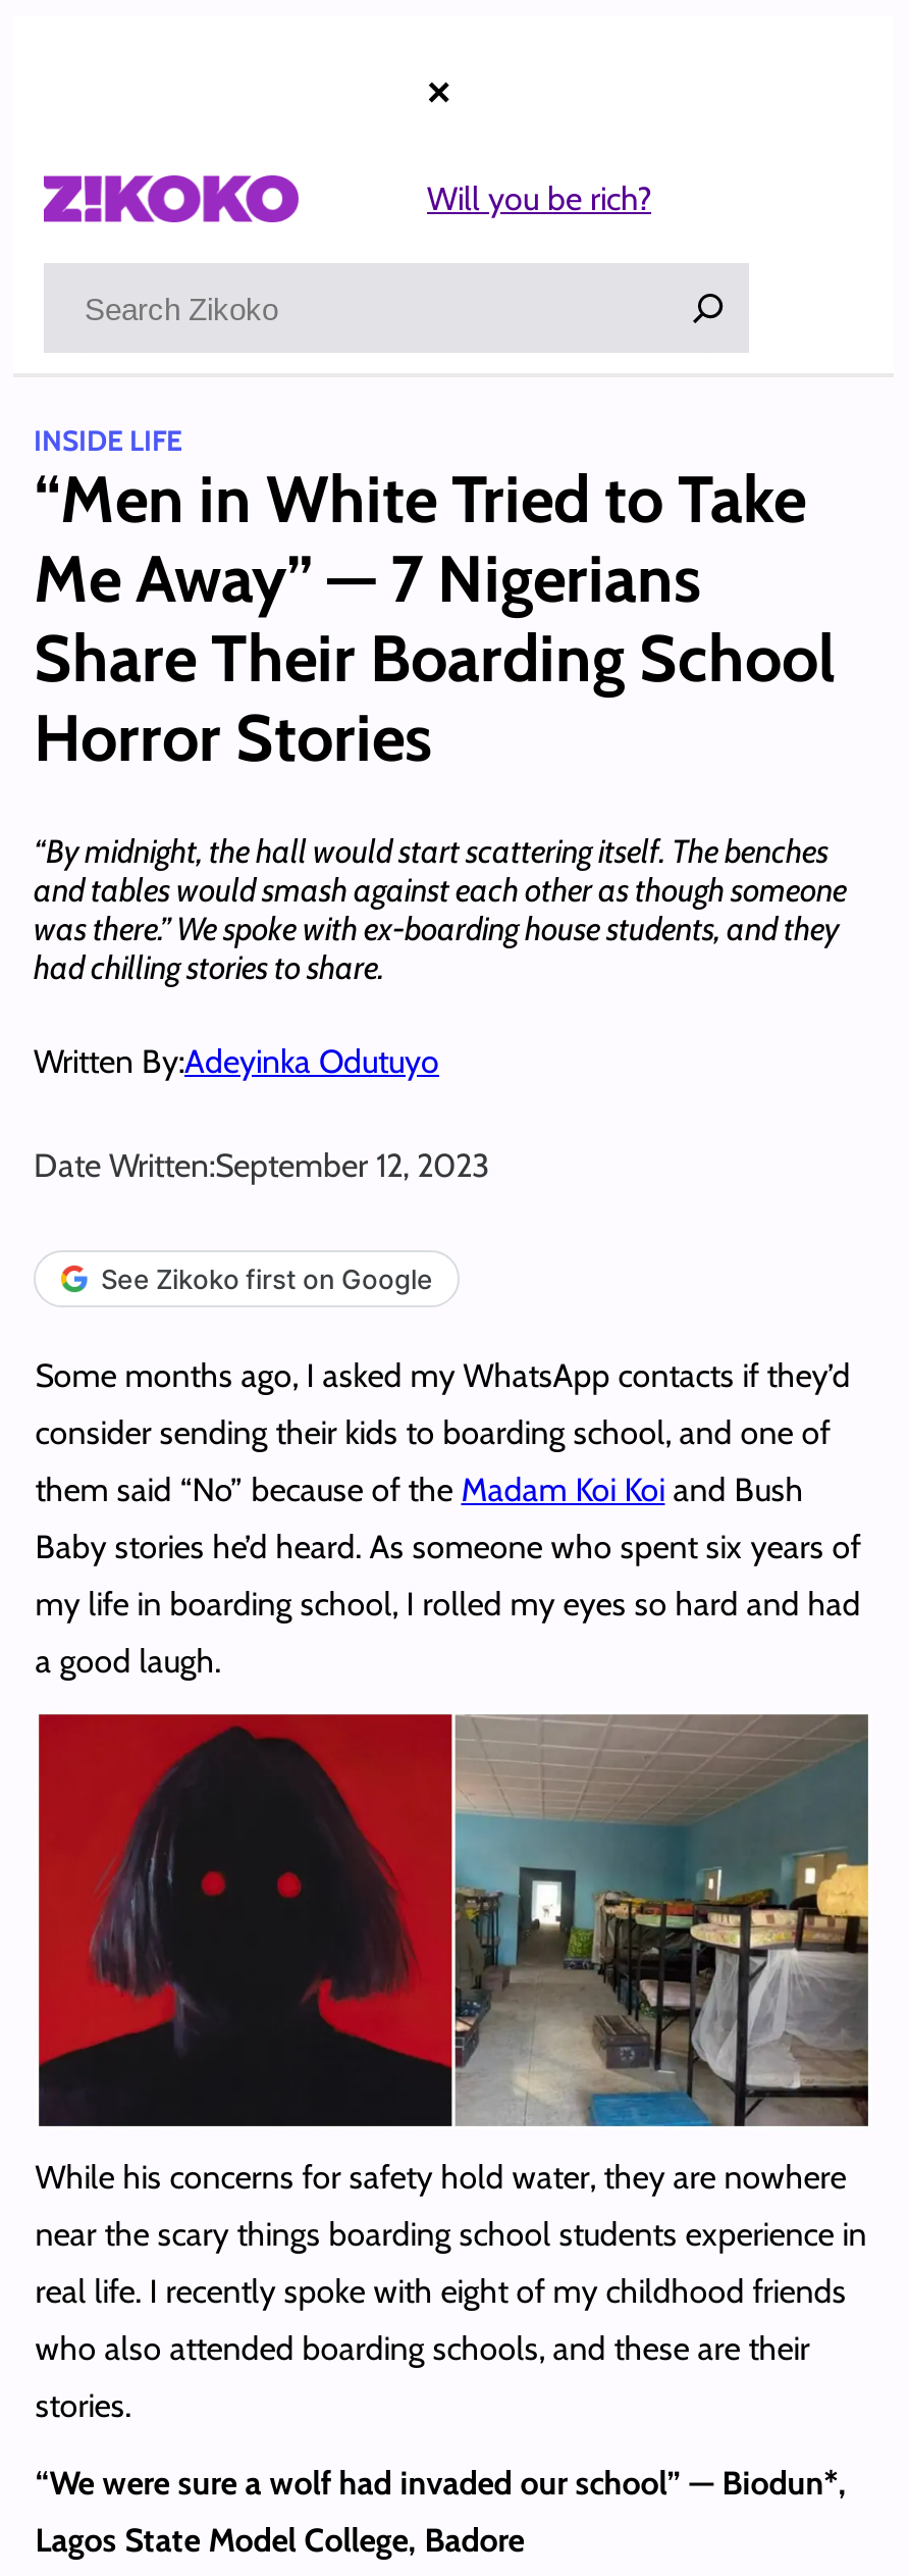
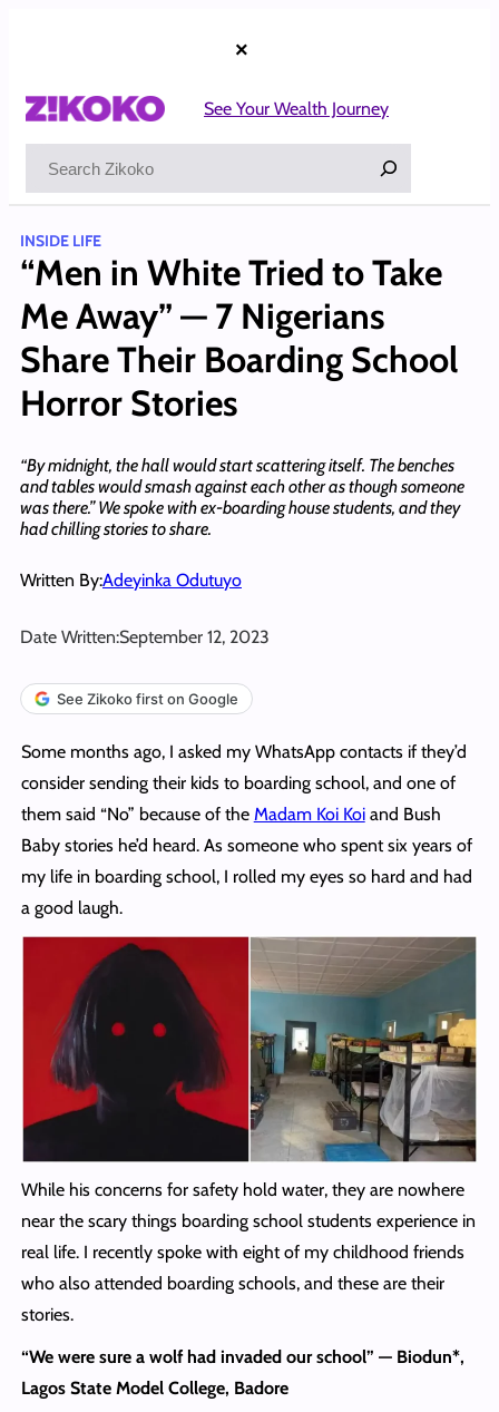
[427,179,651,218] Will you be rich? -> [204,98,389,119] See Your Wealth Journey

